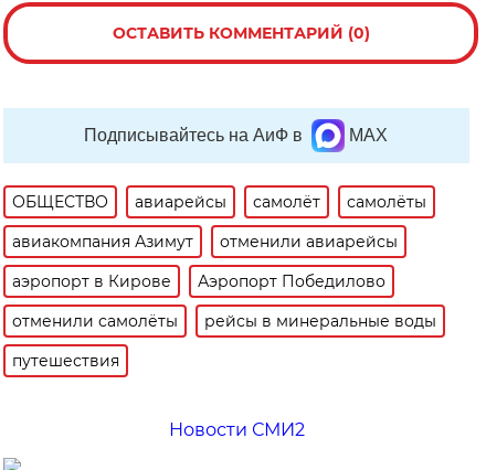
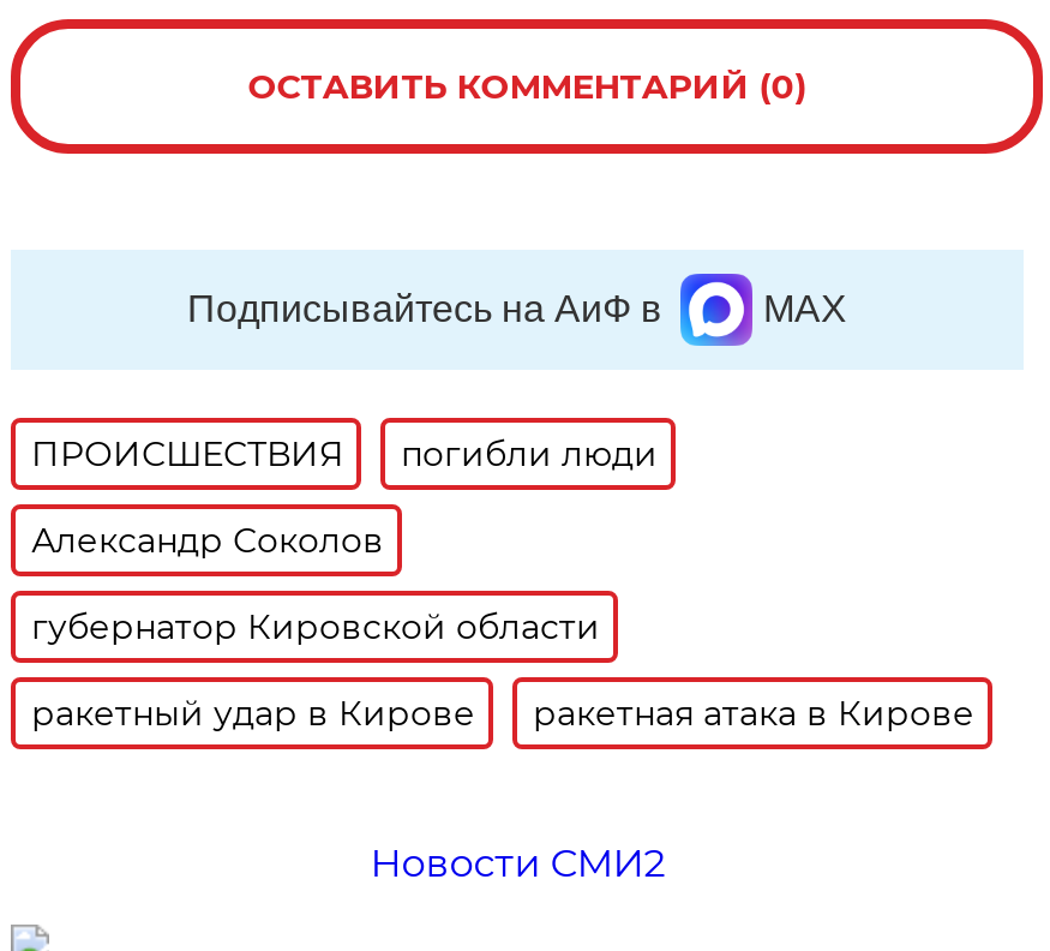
[13,192,437,371] ОБЩЕСТВО | авиарейсы | самолёт | самолёты | авиакомпания Азимут | отменили авиарейсы | аэропорт в Кирове | Аэропорт Победилово | отменили самолёты | рейсы в минеральные воды | путешествия -> [31,432,974,735] ПРОИСШЕСТВИЯ | погибли люди | Александр Соколов | губернатор Кировской области | ракетный удар в Кирове | ракетная атака в Кирове

